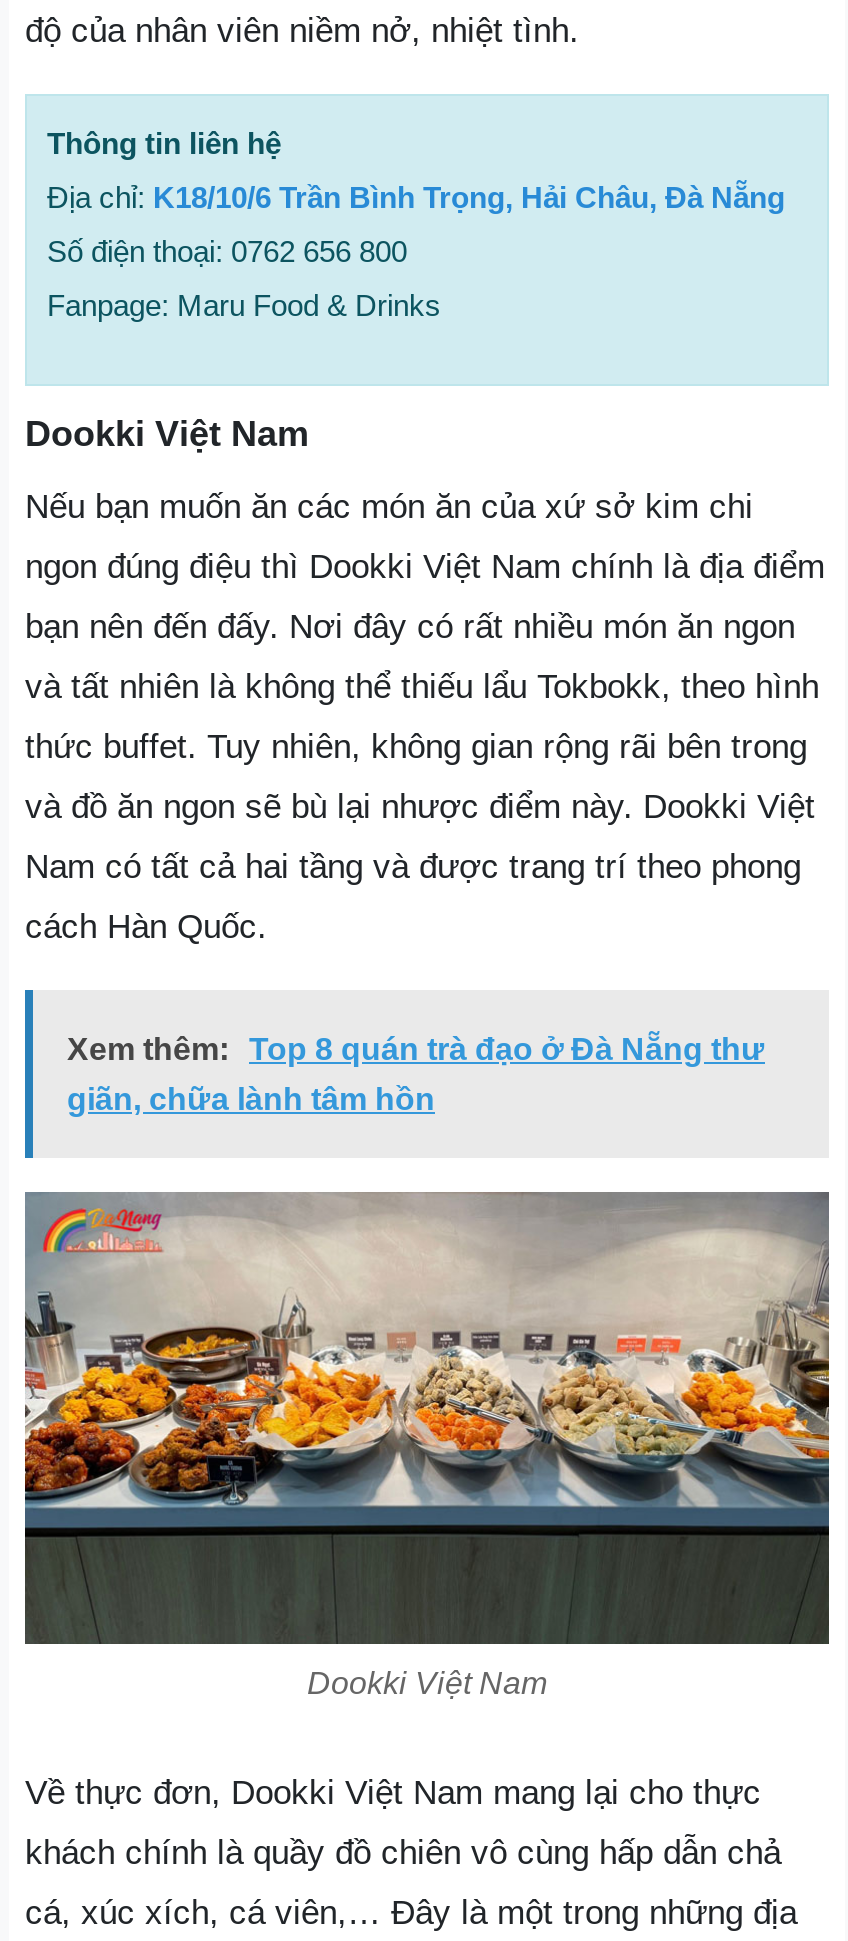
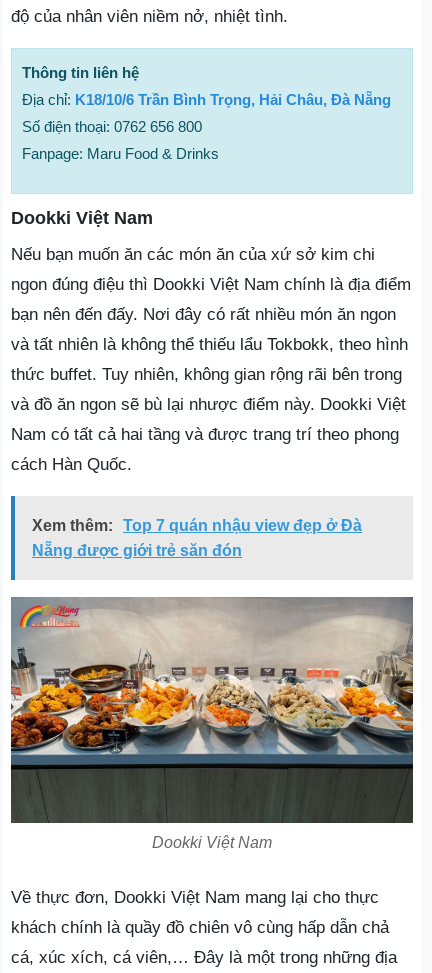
[67,1032,765,1066] Xem thêm: Top 8 quán trà đạo ở Đà Nẵng thư -> [32,517,362,534] Xem thêm: Top 7 quán nhậu view đẹp ở Đà
[67,1082,435,1116] giãn, chữa lành tâm hồn -> [32,542,242,559] Nẵng được giới trẻ săn đón

